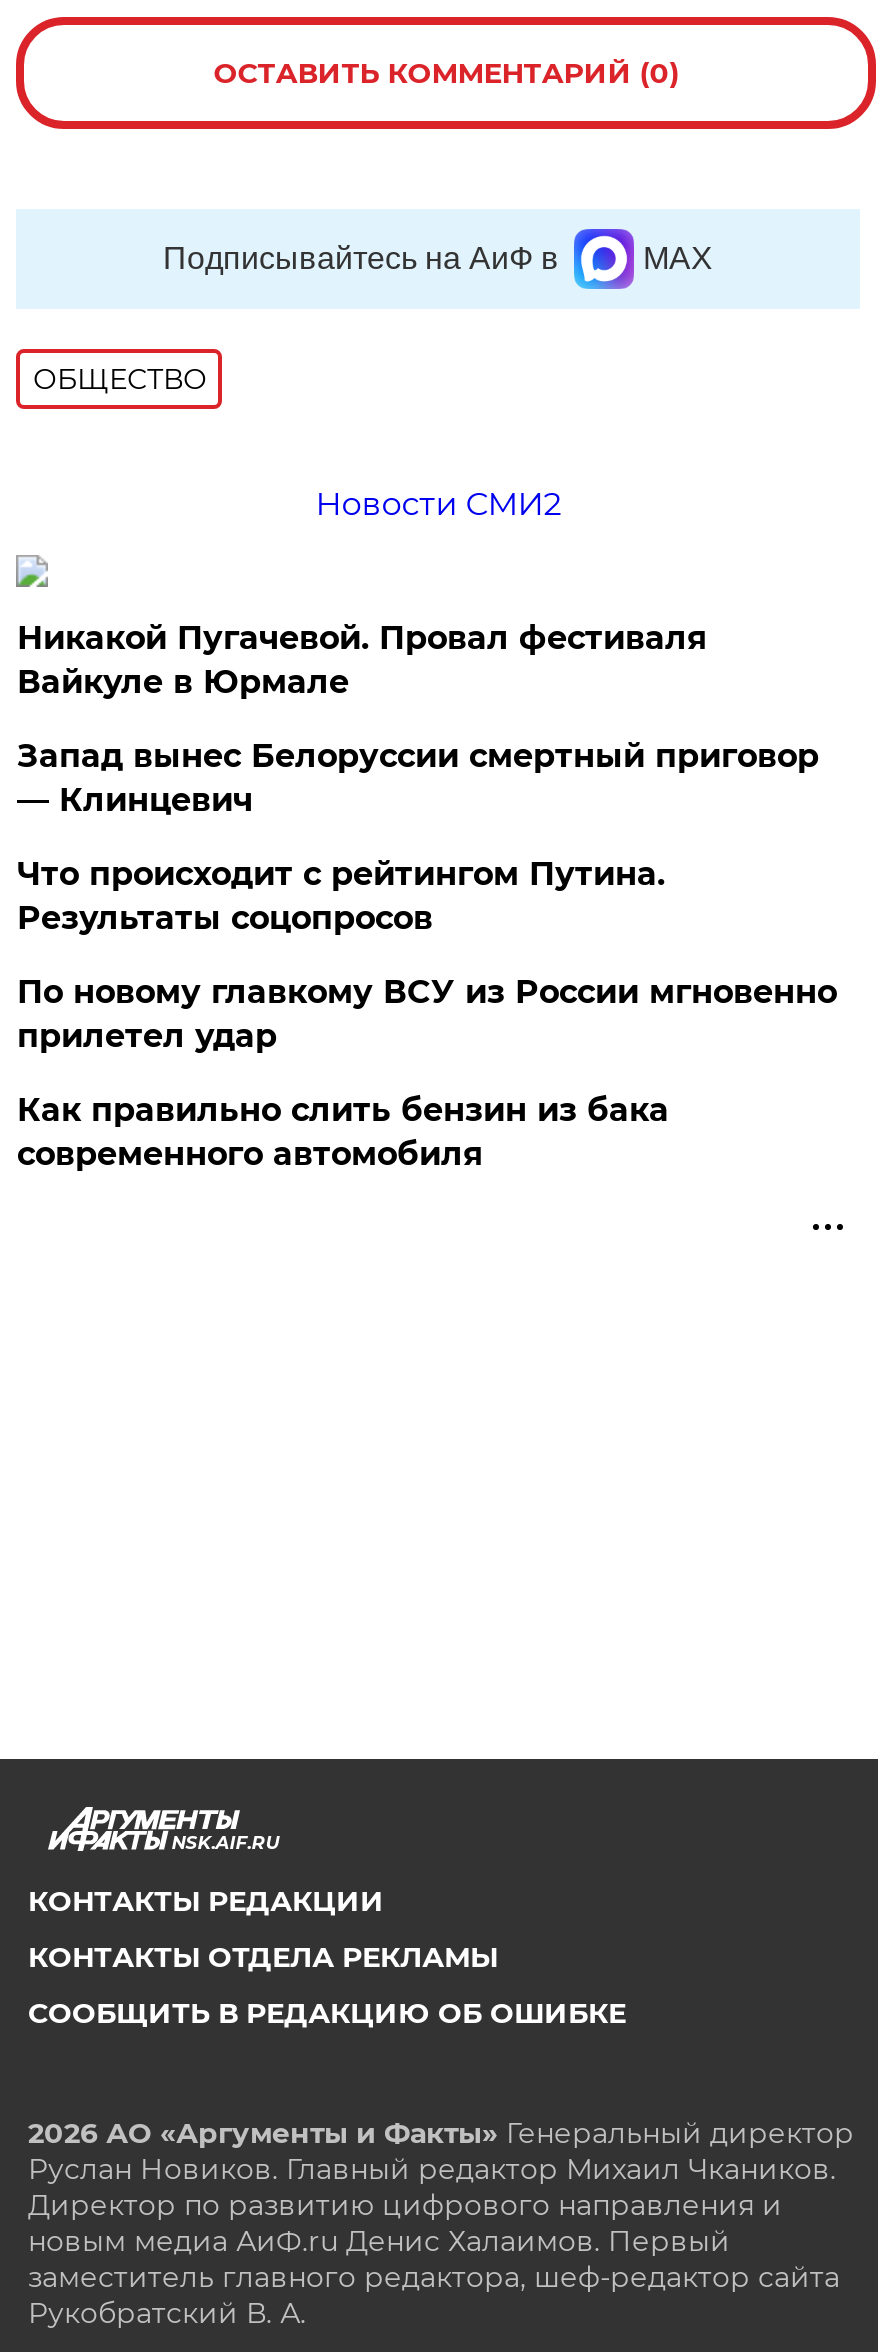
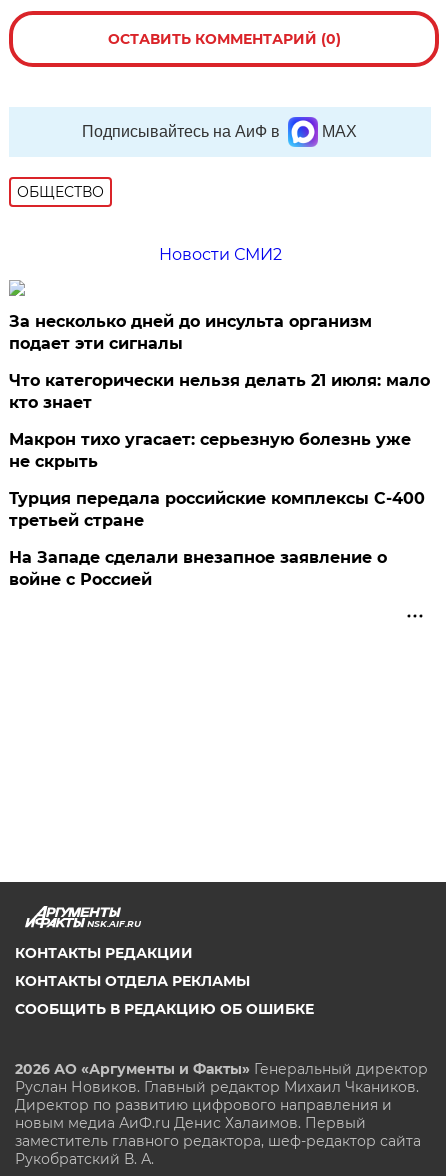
[17,619,707,701] Никакой Пугачевой. Провал фестиваля | Вайкуле в Юрмале -> [9,312,372,353] За несколько дней до инсульта организм | подает эти сигналы
[17,737,819,819] Запад вынес Белоруссии смертный приговор | — Клинцевич -> [9,371,430,412] Что категорически нельзя делать 21 июля: мало | кто знает
[17,855,665,937] Что происходит с рейтингом Путина. | Результаты соцопросов -> [9,430,411,471] Макрон тихо угасает: серьезную болезнь уже | не скрыть
[17,973,837,1055] По новому главкому ВСУ из России мгновенно | прилетел удар -> [9,489,425,530] Турция передала российские комплексы С-400 | третьей стране
[17,1091,669,1173] Как правильно слить бензин из бака | современного автомобиля -> [9,548,387,589] На Западе сделали внезапное заявление о | войне с Россией

